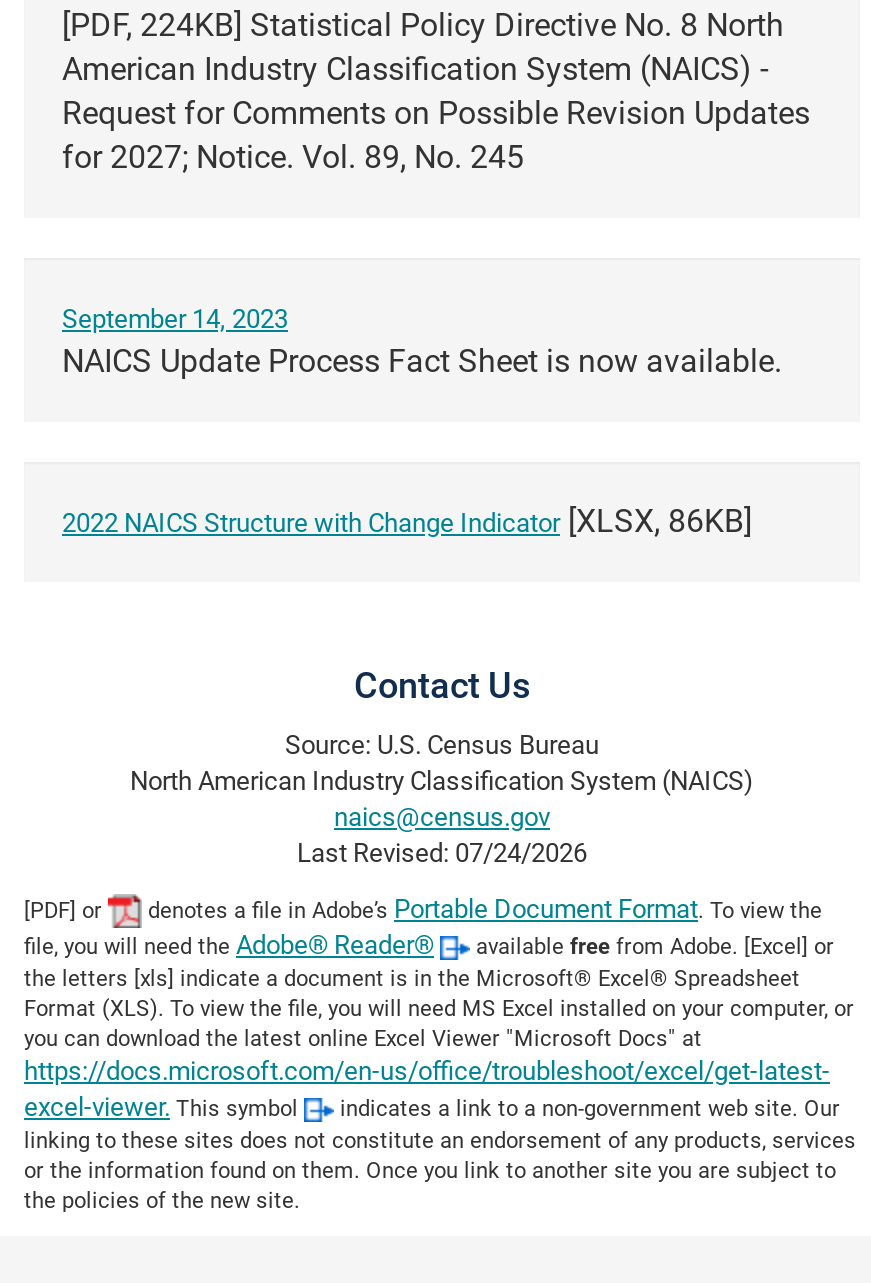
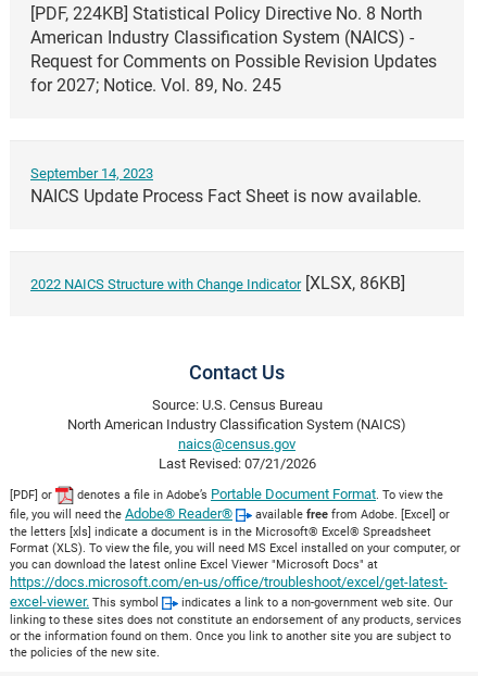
[297,837,587,867] Last Revised: 07/24/2026 -> [158,455,316,471] Last Revised: 07/21/2026

